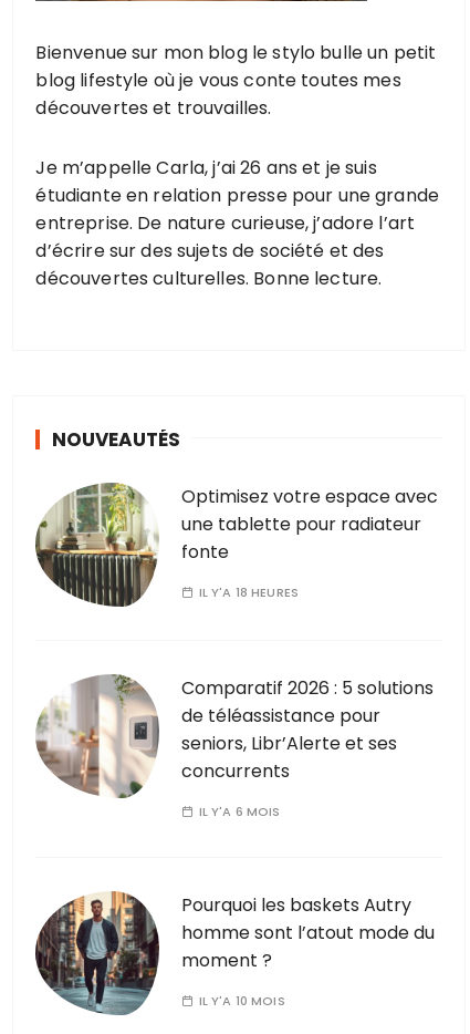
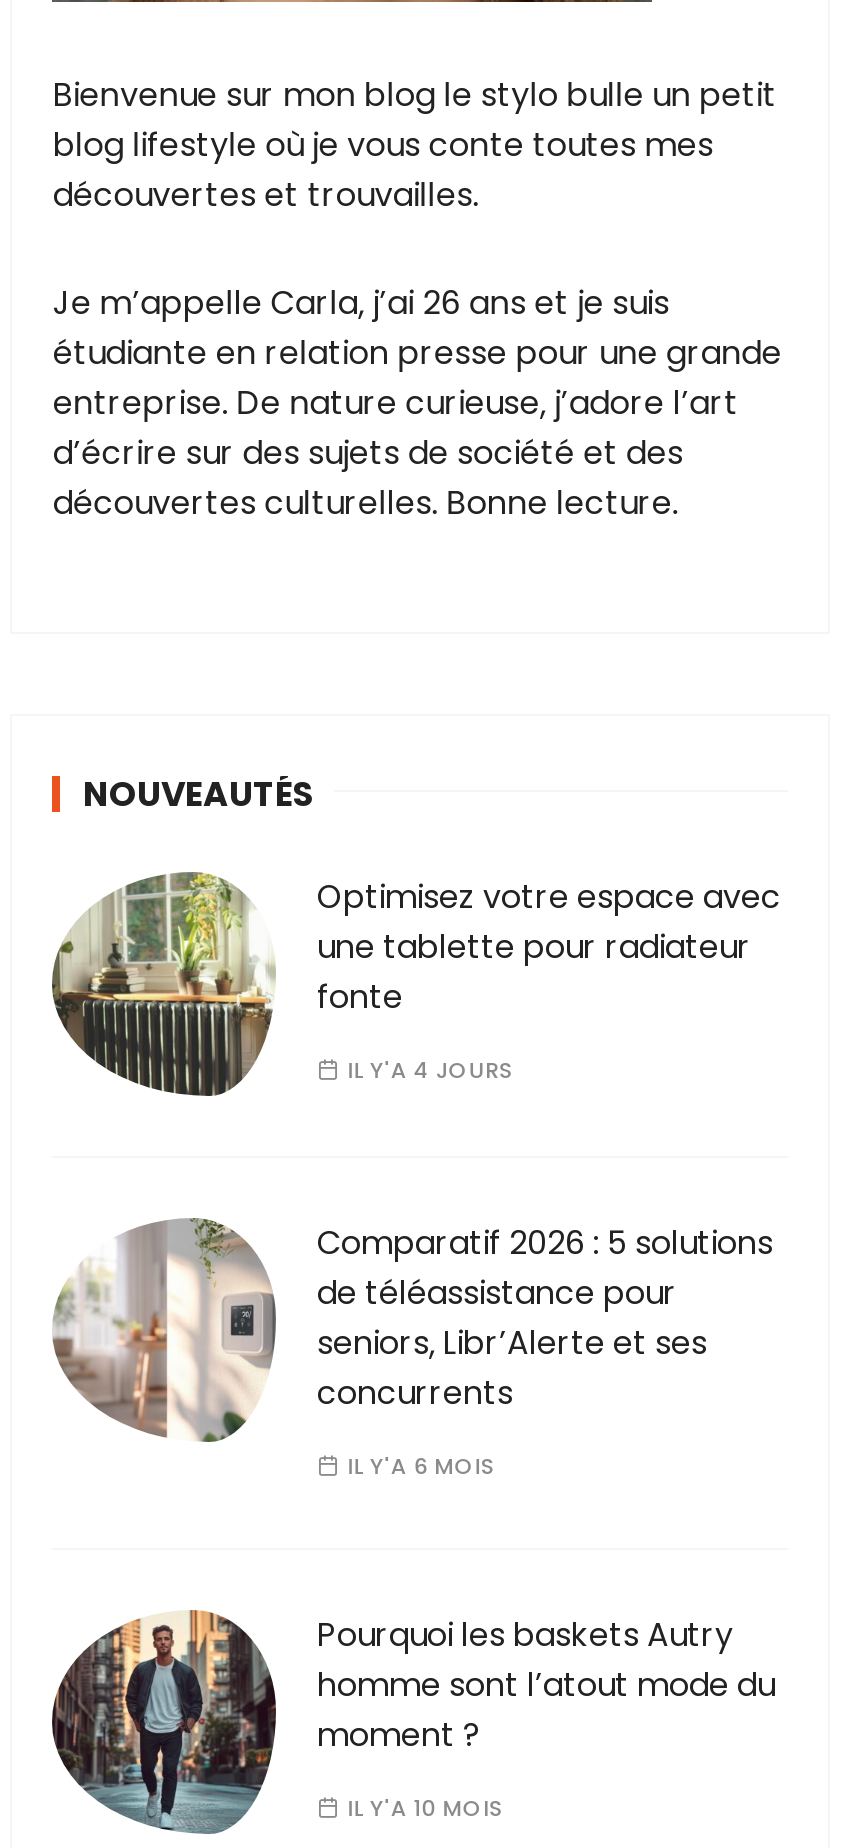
[199,584,299,602] IL Y'A 18 HEURES -> [347,1055,514,1087] IL Y'A 4 JOURS

